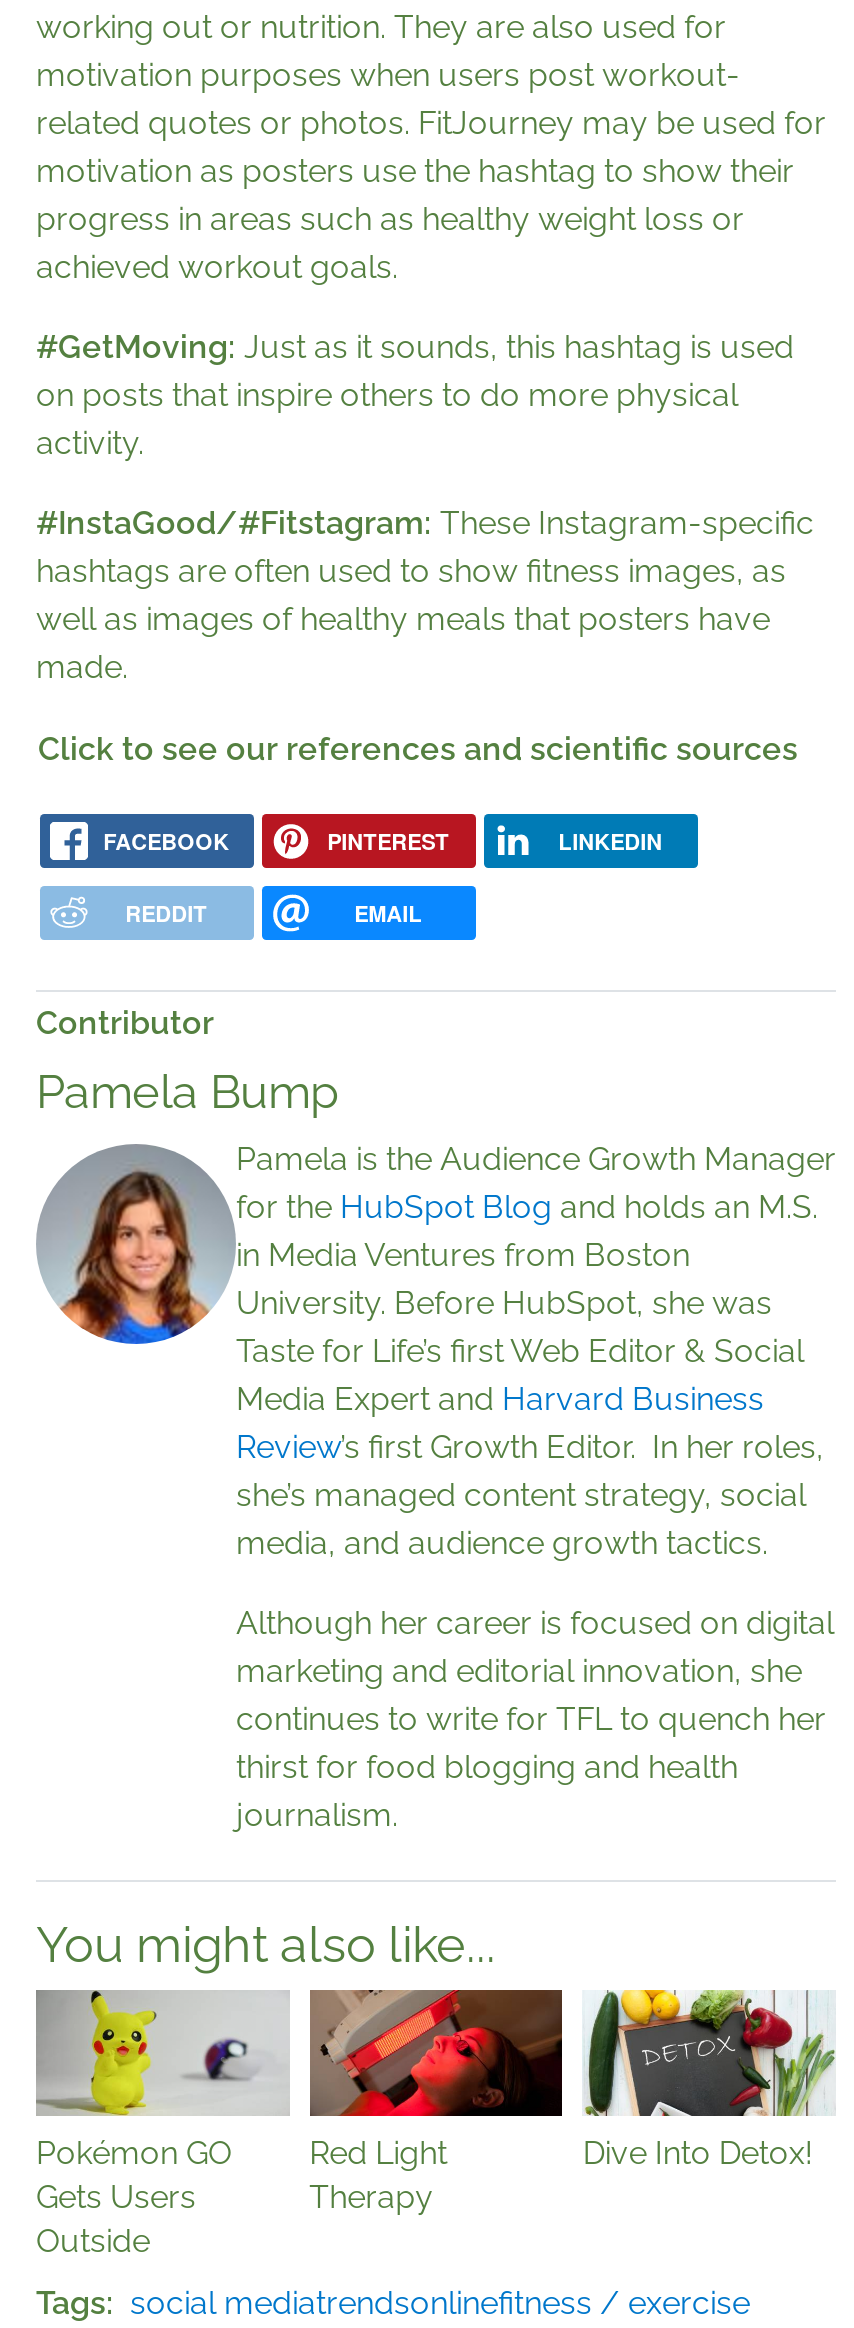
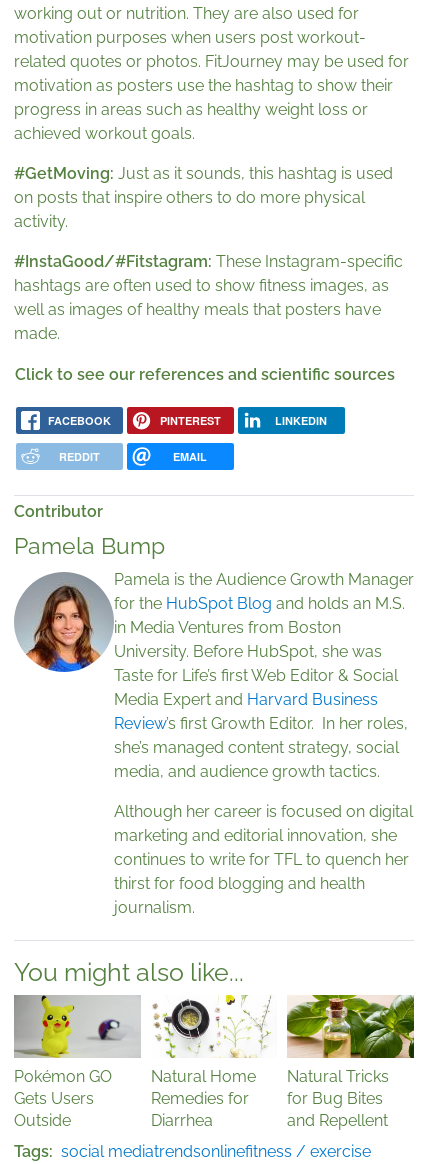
[308,1988,564,2216] [image] | Red Light | Therapy -> [151,994,277,1130] [image] | Natural Home | Remedies for | Diarrhea
[582,1988,836,2172] [image] | Dive Into Detox! -> [286,994,415,1130] [image] | Natural Tricks | for Bug Bites | and Repellent

